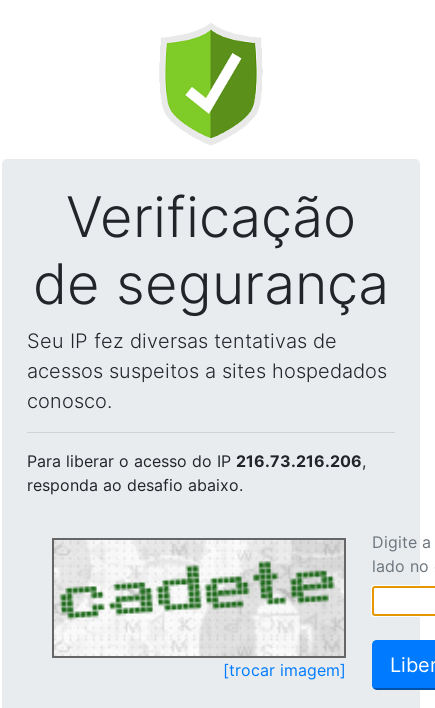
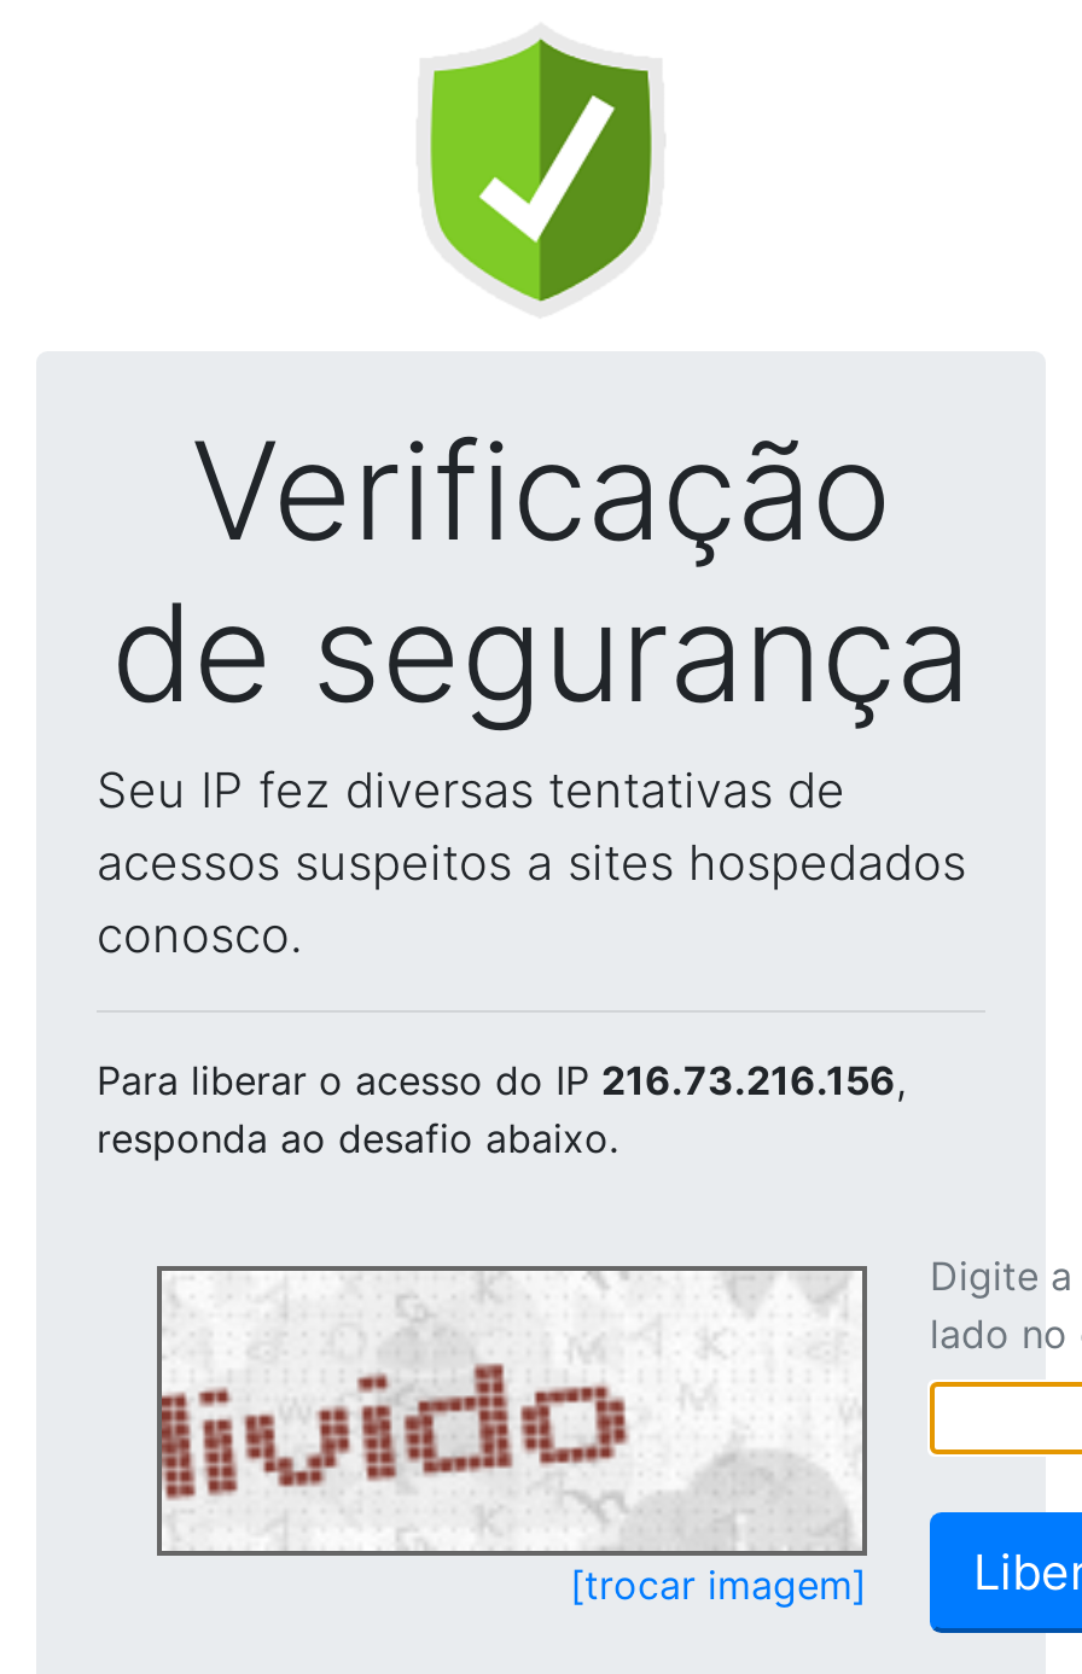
[27,451,366,471] Para liberar o acesso do IP 216.73.216.206, -> [97,1056,906,1104] Para liberar o acesso do IP 216.73.216.156,
[54,544,341,654] [image] -> [159,1276,857,1546] [image]

